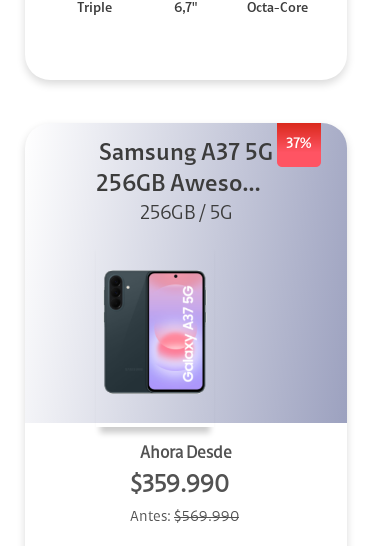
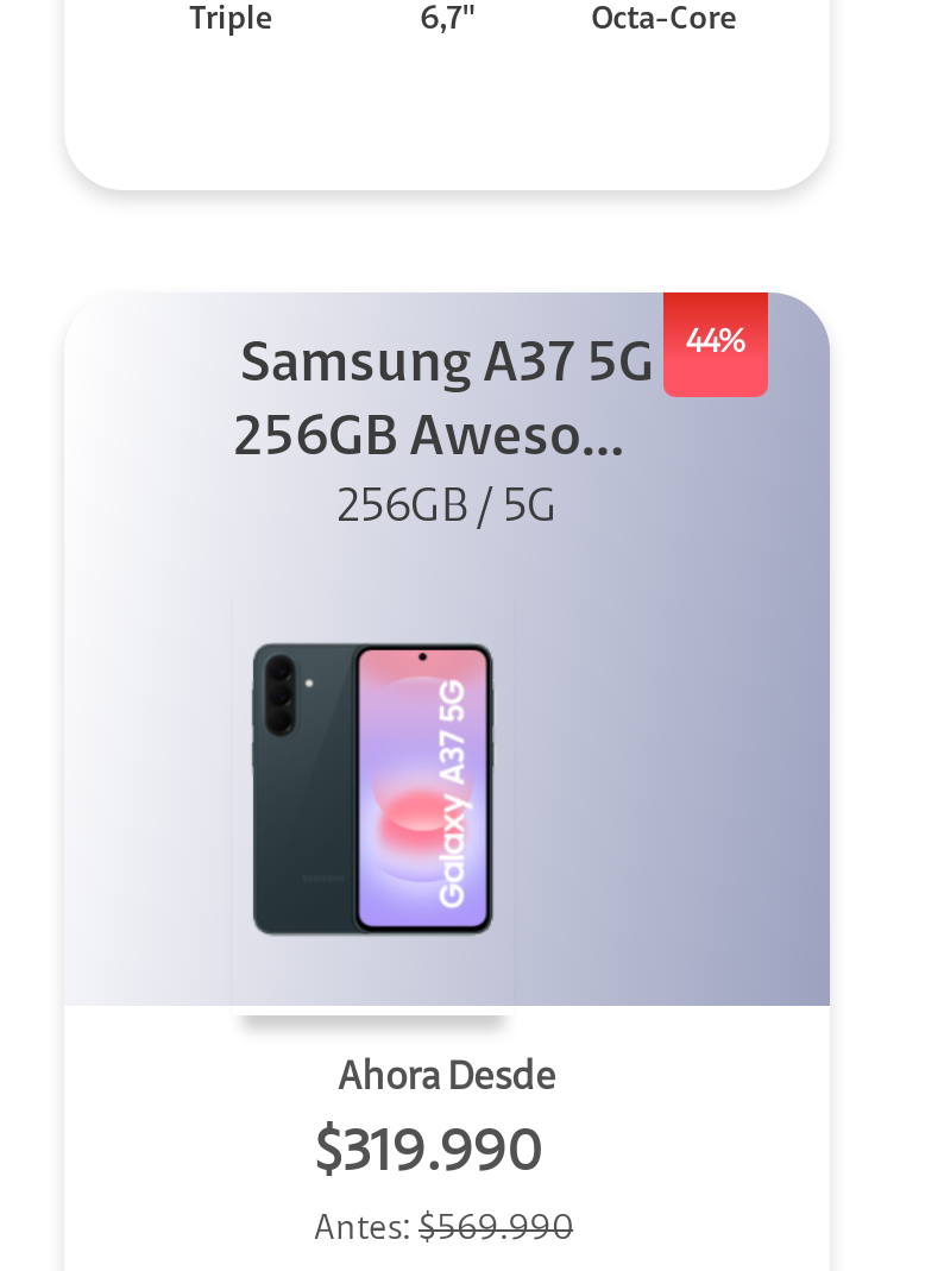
[99,138,311,166] Samsung A37 5G 37% -> [240,329,745,395] Samsung A37 5G 44%
[130,474,229,498] $359.990 -> [314,1128,542,1185] $319.990

